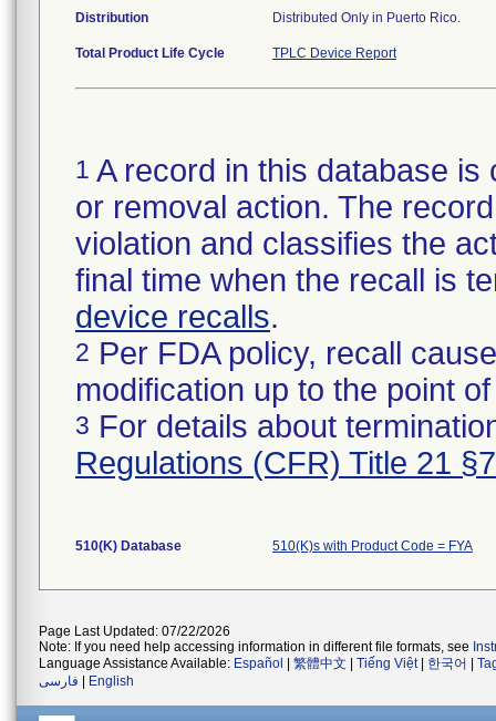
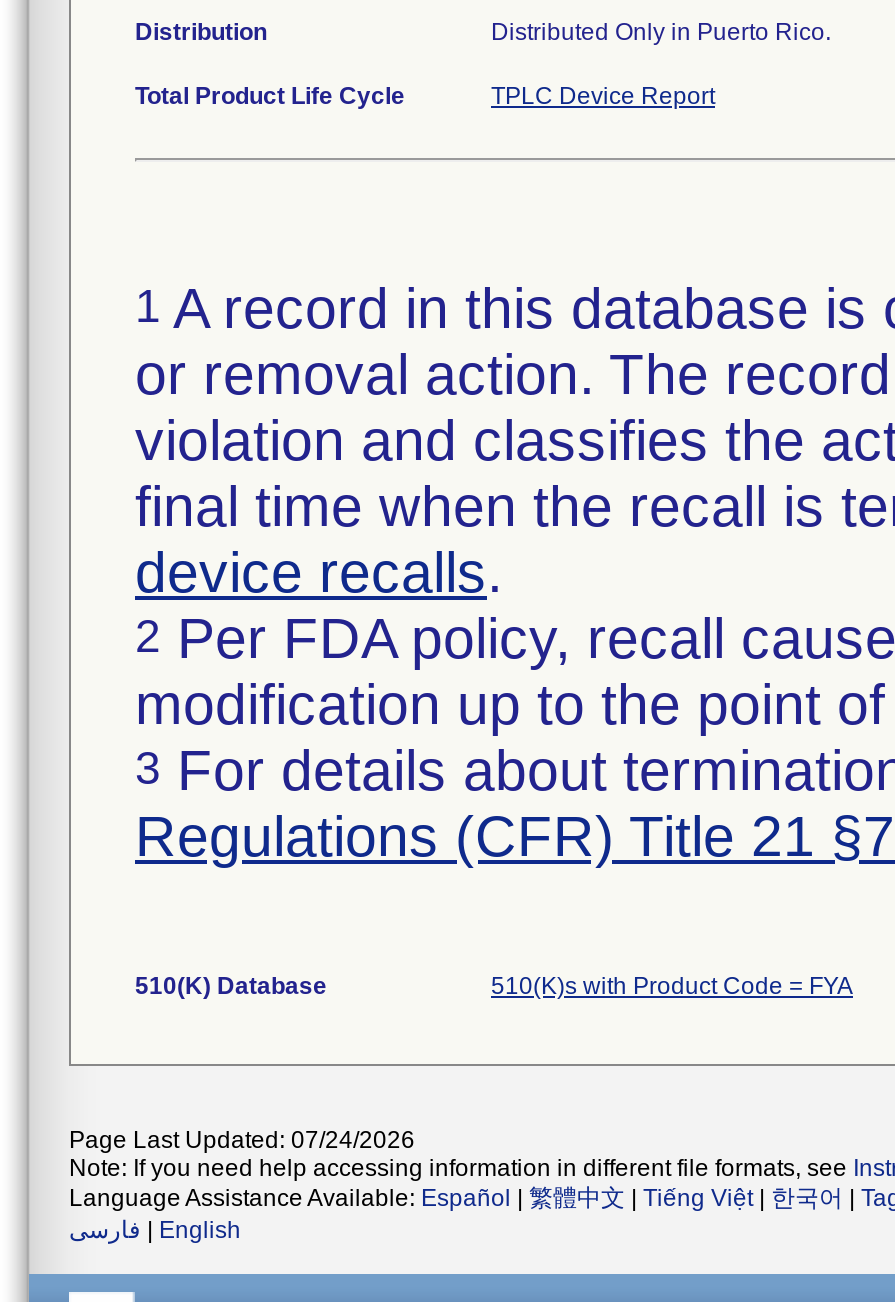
[39,624,230,639] Page Last Updated: 07/22/2026 -> [69,1126,415,1154] Page Last Updated: 07/24/2026

